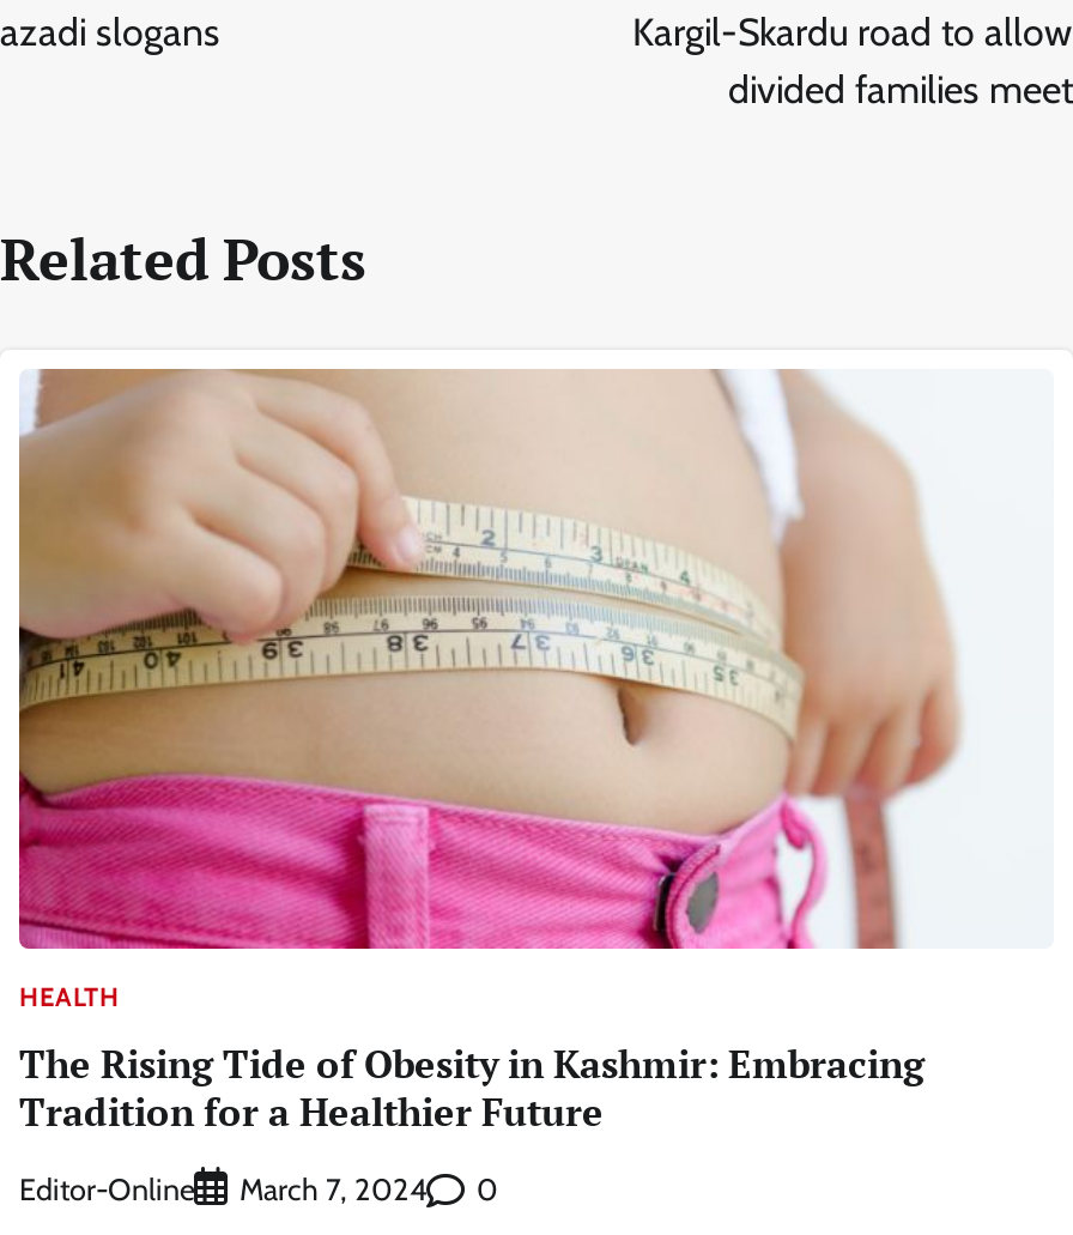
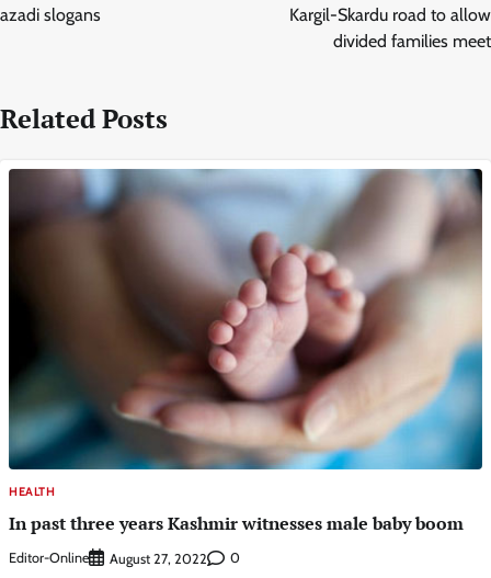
[17,367,1054,1138] [image] | The Rising Tide of Obesity in Kashmir: Embracing | Tradition for a Healthier Future -> [8,168,483,535] [image] | In past three years Kashmir witnesses male baby boom
moved [19,979,120,1013] -> [9,484,55,499]: HEALTH
[240,1172,426,1208] March 7, 2024 -> [110,550,207,567] August 27, 2022

